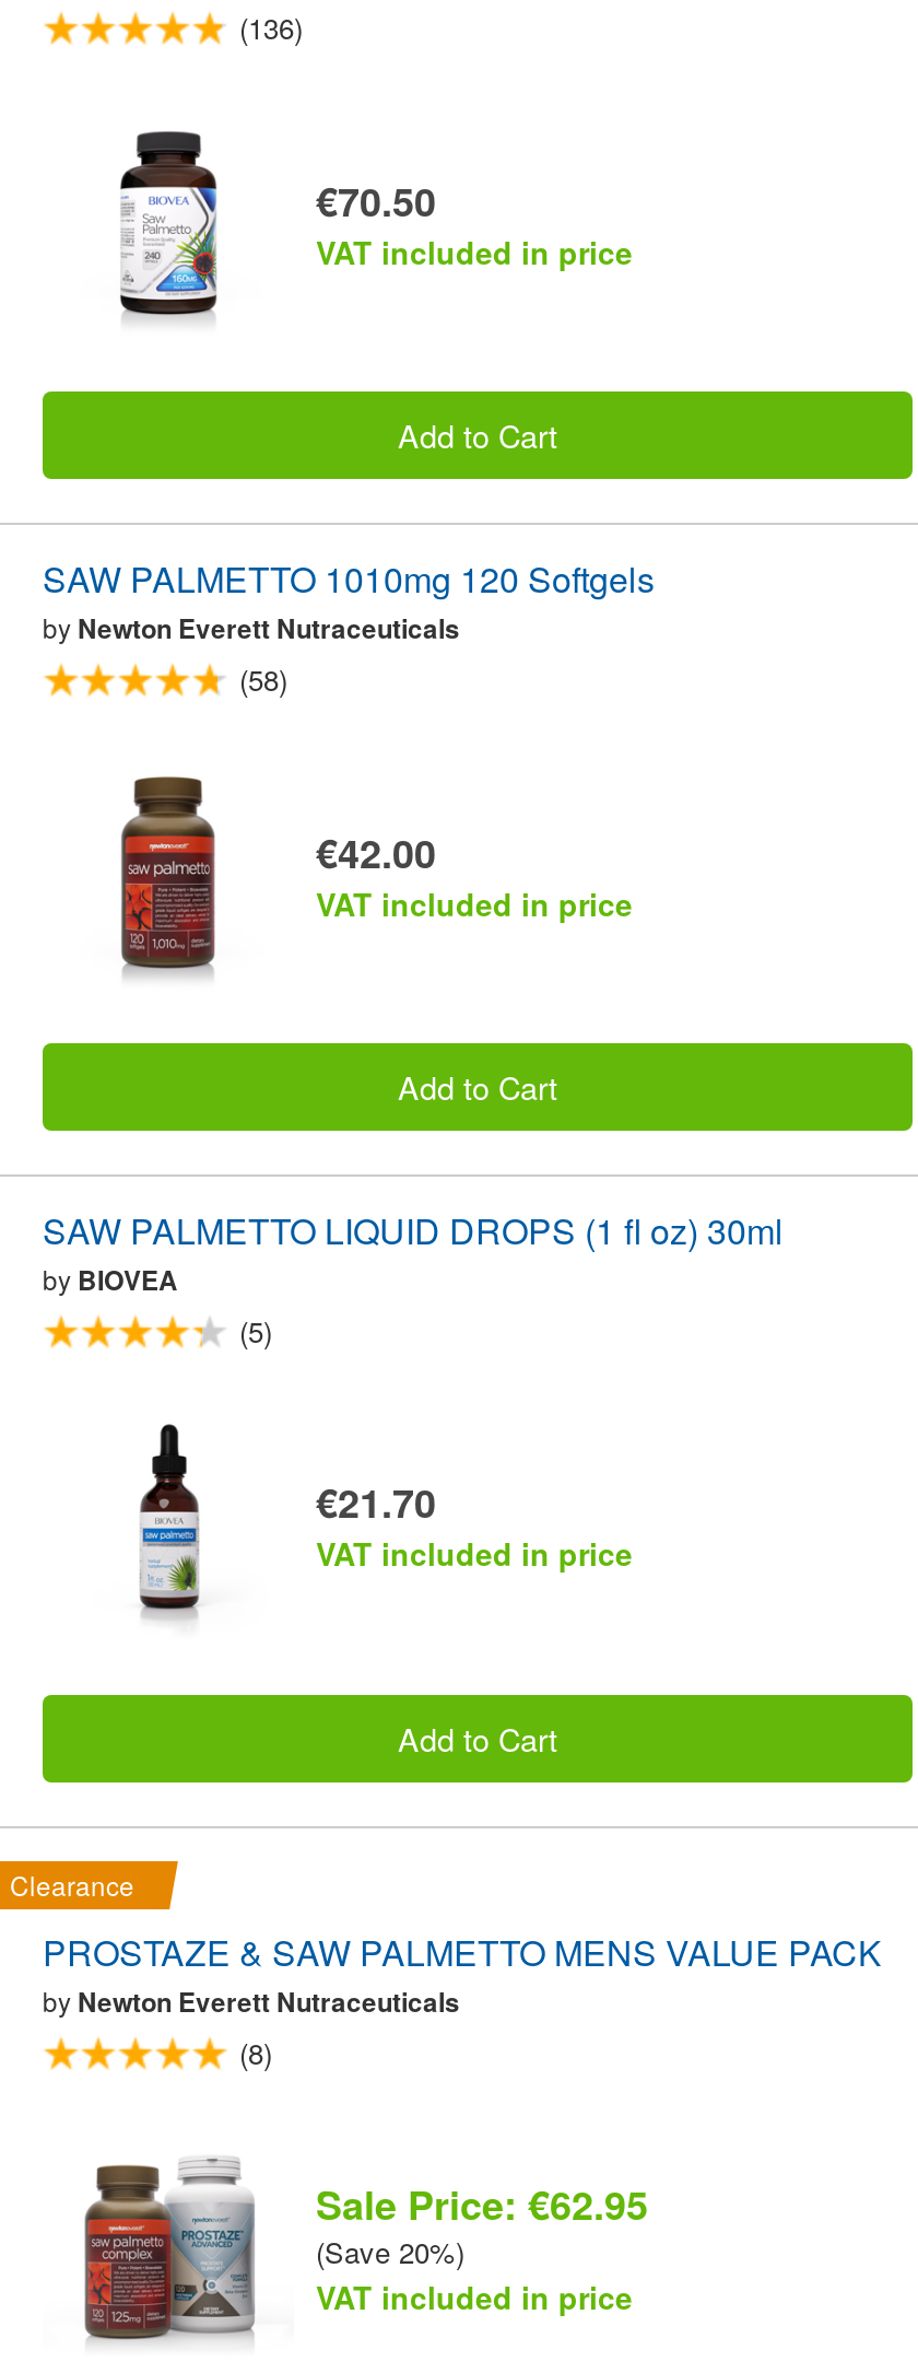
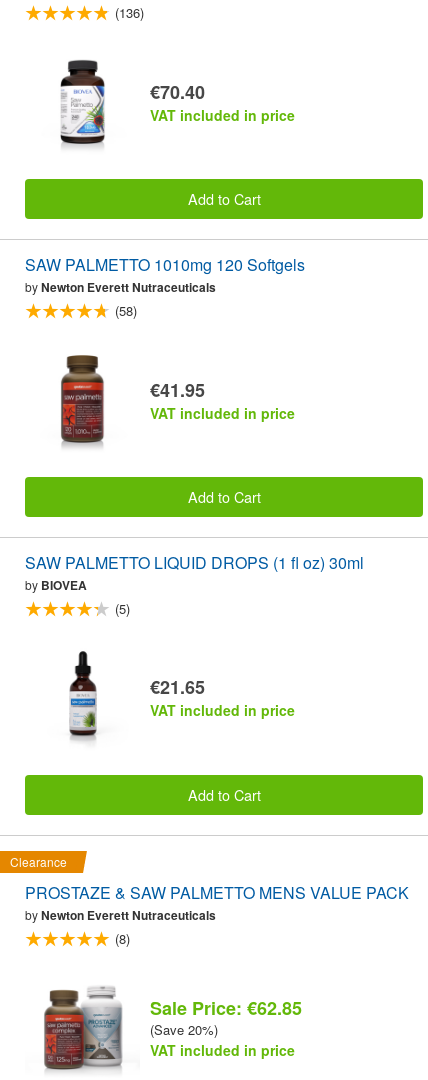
[316,172,436,229] €70.50 -> [150,79,205,105] €70.40
[316,823,436,880] €42.00 -> [150,376,205,402] €41.95
[316,1475,436,1532] €21.70 -> [150,674,205,700] €21.65
[316,2176,648,2232] Sale Price: €62.95 -> [150,995,302,1021] Sale Price: €62.85

